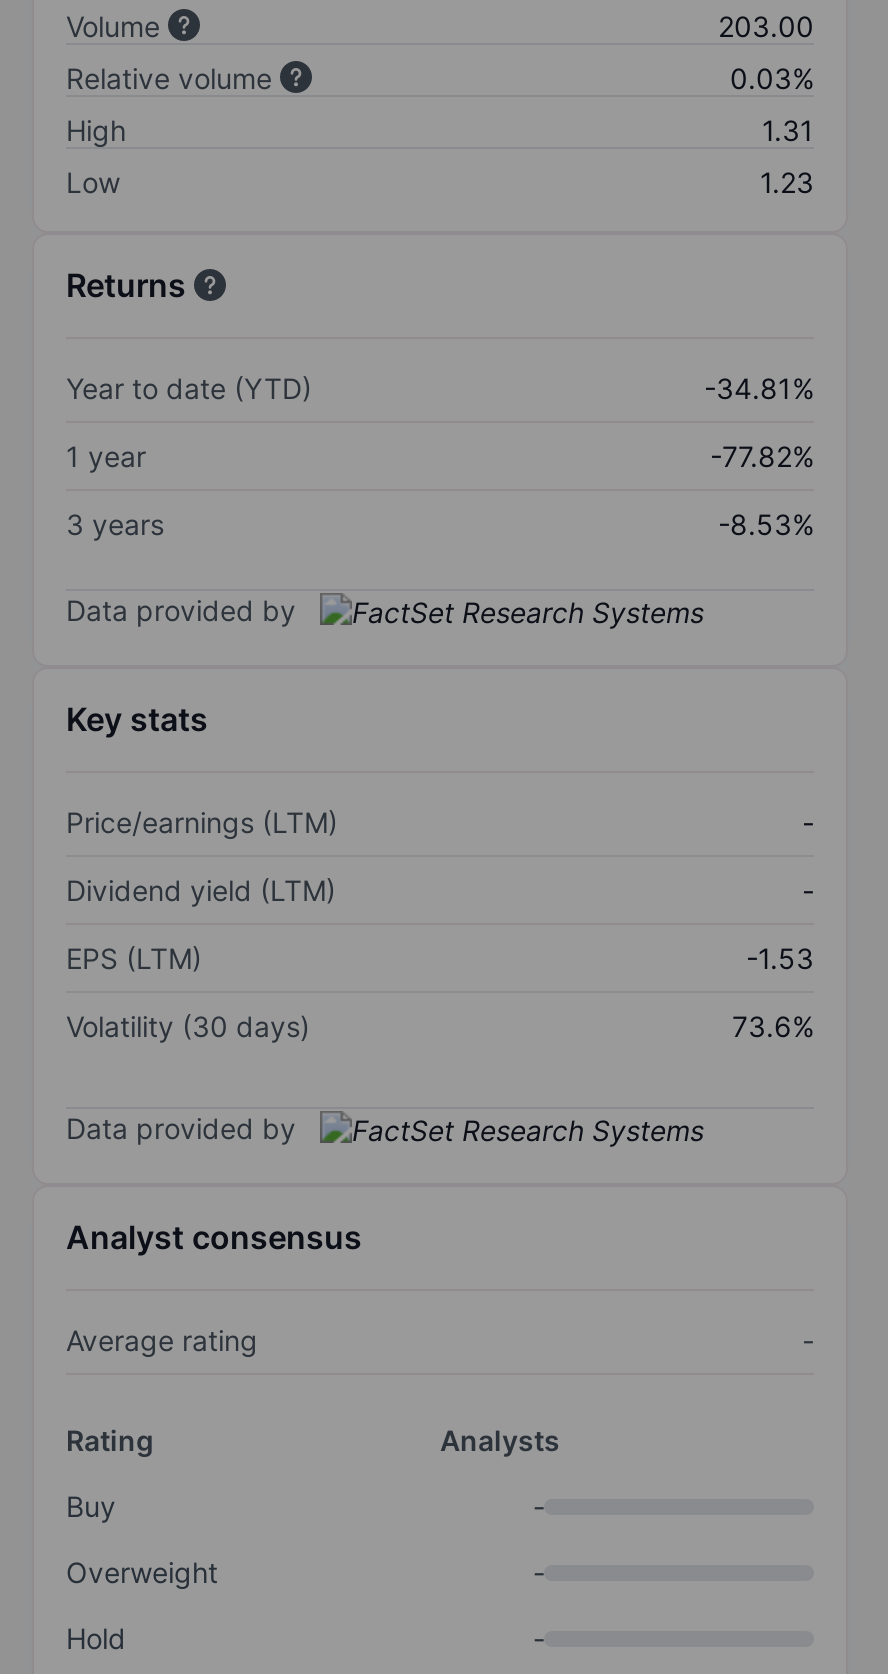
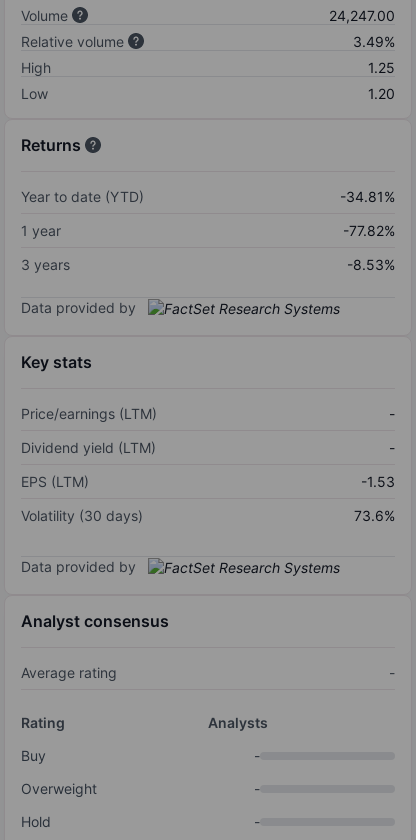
[718,9,814,43] 203.00 -> [329,7,395,24] 24,247.00
[730,61,814,95] 0.03% -> [353,33,395,50] 3.49%
[762,113,814,147] 1.31 -> [368,59,395,76] 1.25
[760,165,814,199] 1.23 -> [368,85,395,102] 1.20

